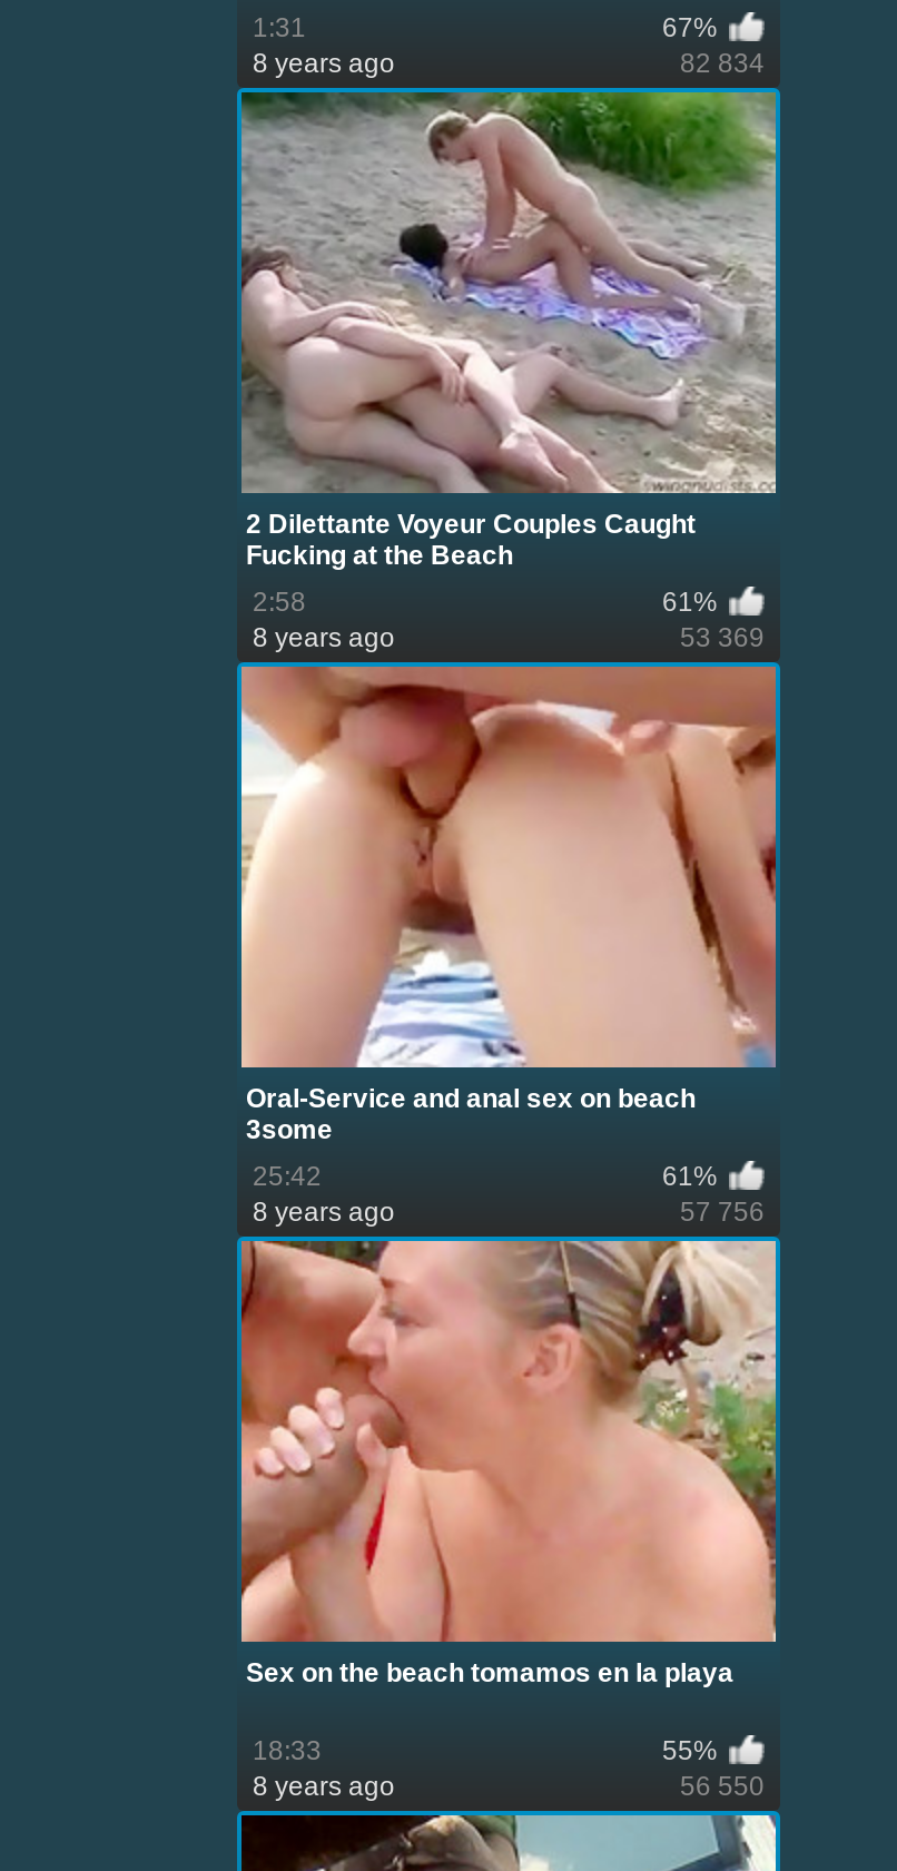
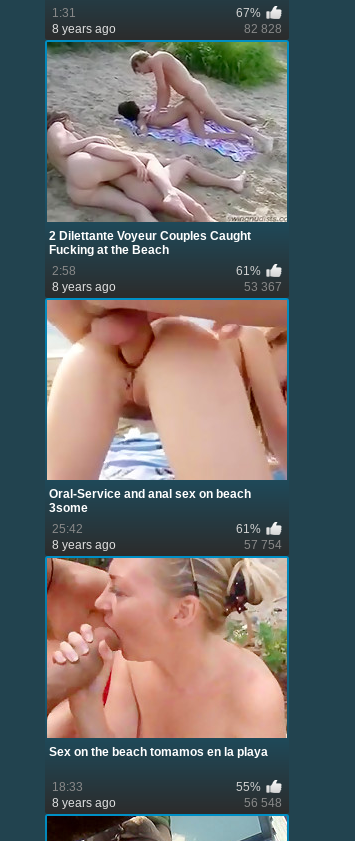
[680,47,765,79] 82 834 -> [244,22,282,36] 82 828
[680,622,765,653] 53 369 -> [244,280,282,294] 53 367
[680,1196,765,1227] 57 756 -> [244,538,282,552] 57 754
[680,1770,765,1802] 56 550 -> [244,796,282,810] 56 548

